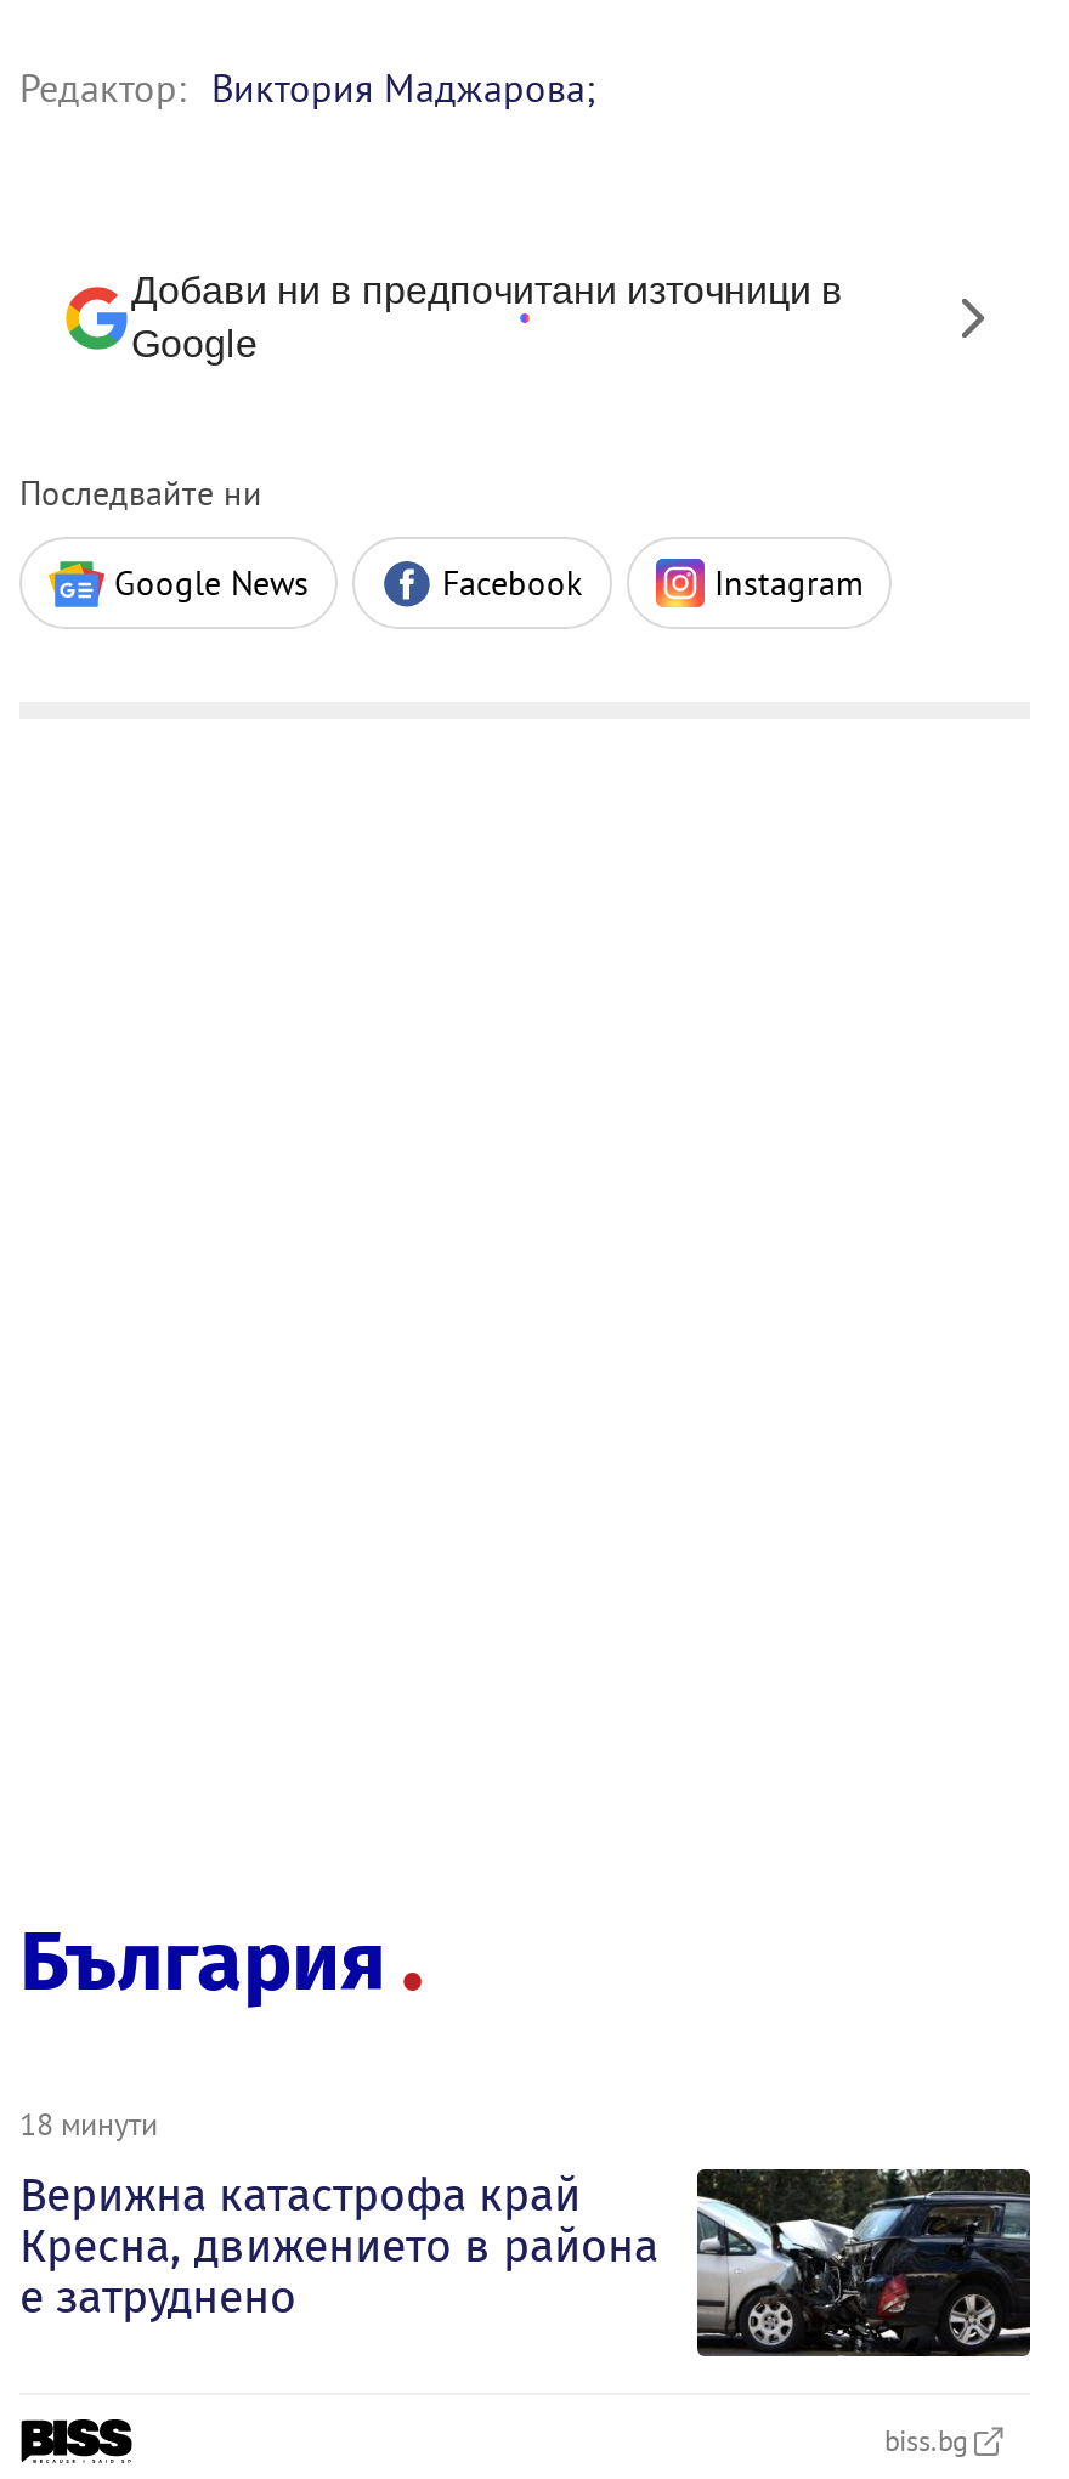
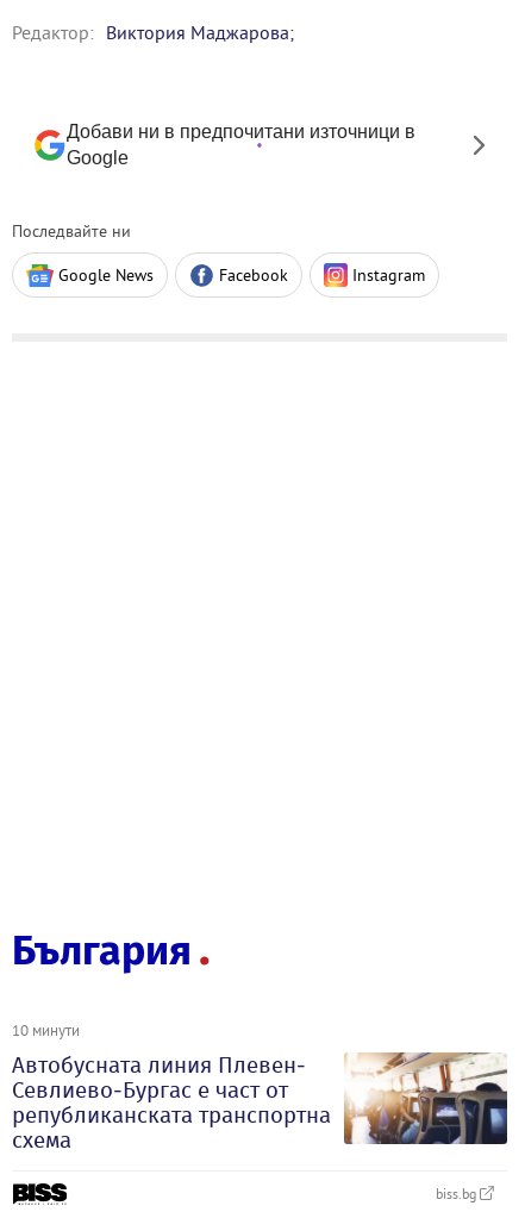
[19,2103,1033,2359] [image] | 18 минути | Верижна катастрофа край | Кресна, движението в района | е затруднено -> [12,1020,508,1153] [image] | 10 минути | Автобусната линия Плевен- | Севлиево-Бургас е част от | републиканската транспортна | схема

